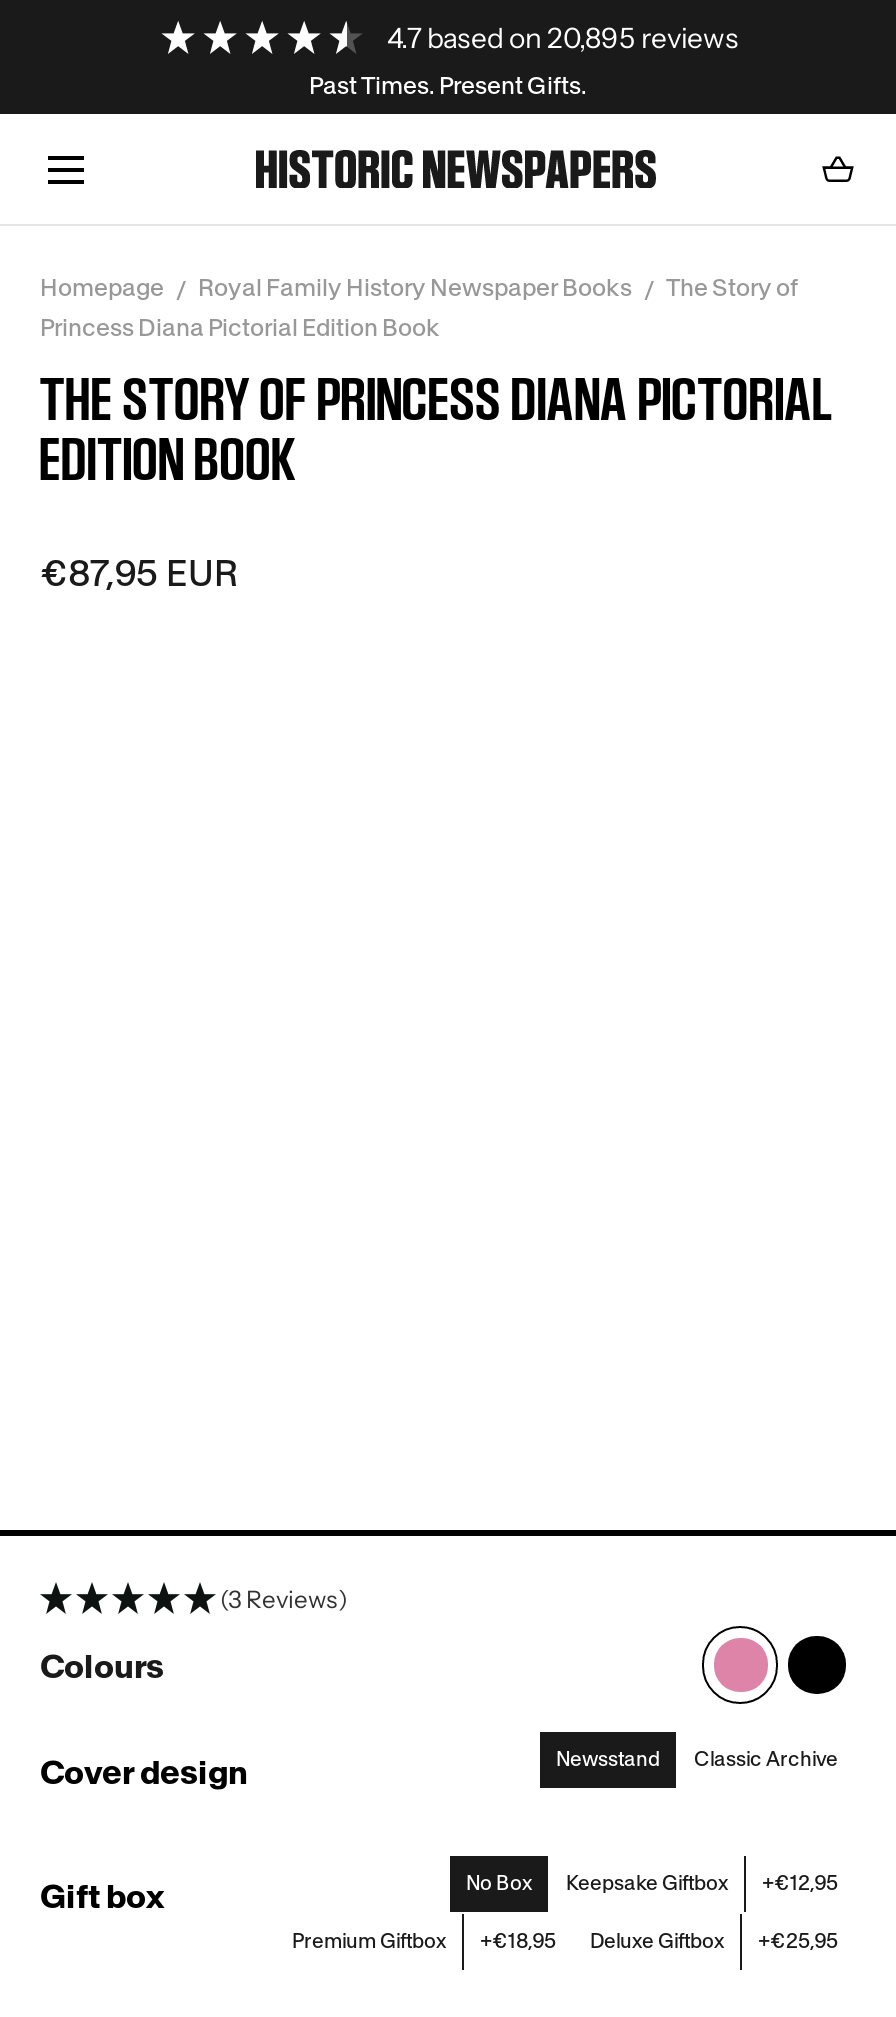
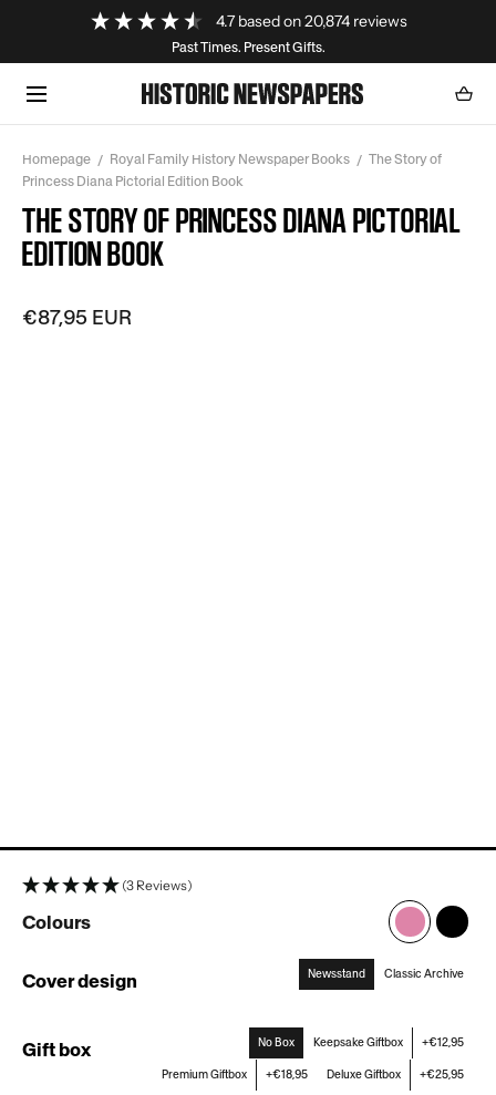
[387,20,739,56] 4.7 based on 20,895 reviews -> [216,11,407,31] 4.7 based on 20,874 reviews

